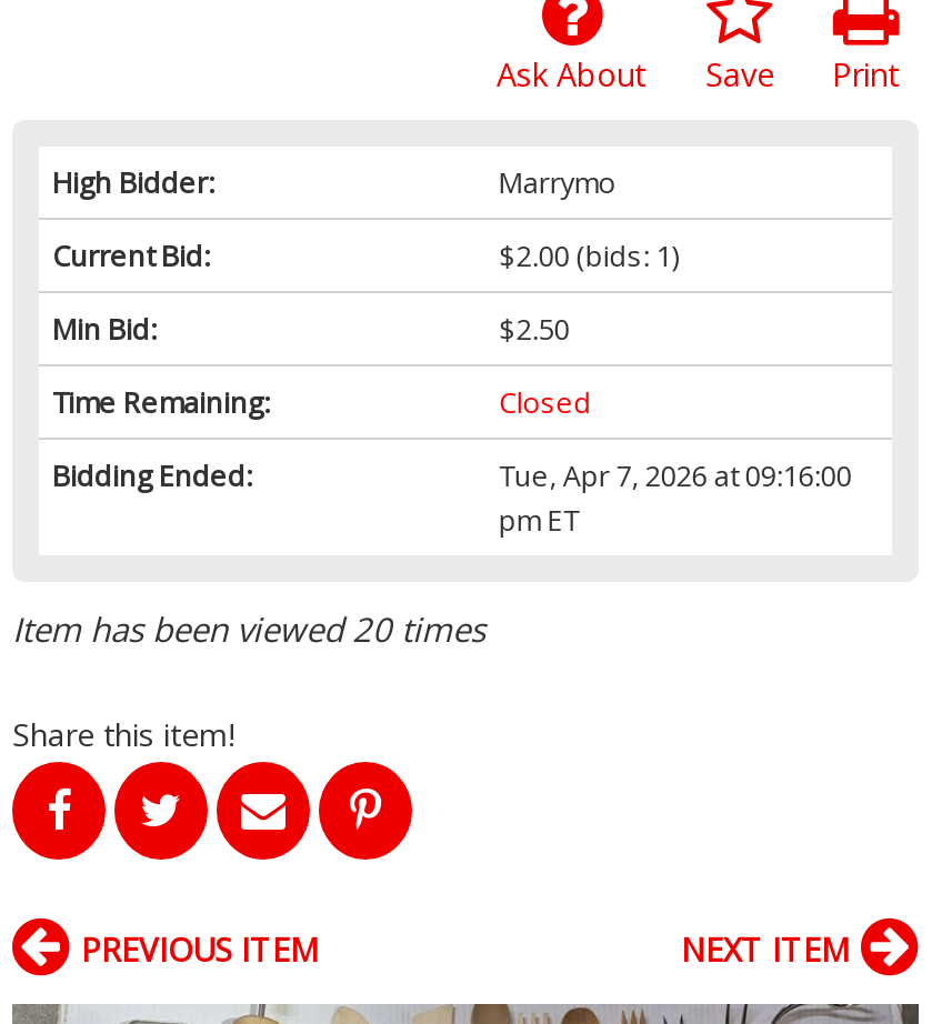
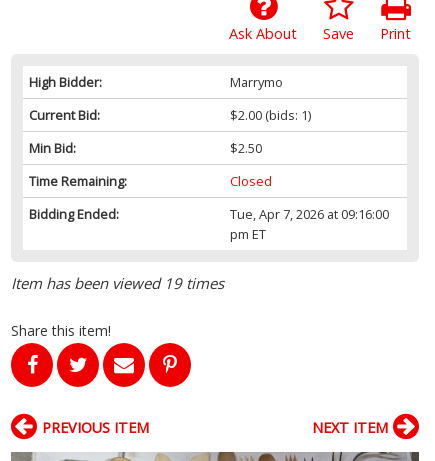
[12,606,485,651] Item has been viewed 20 times -> [11,273,224,293] Item has been viewed 19 times

